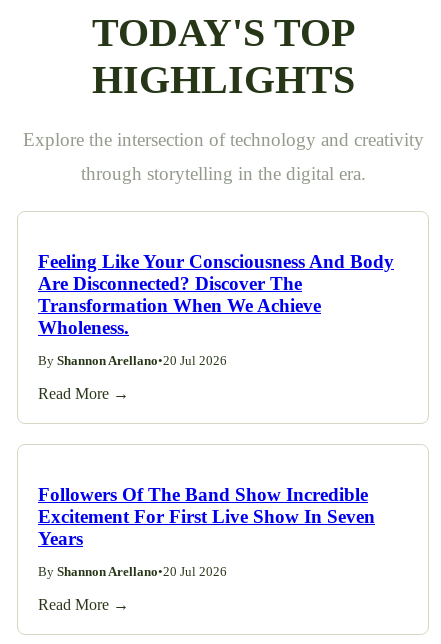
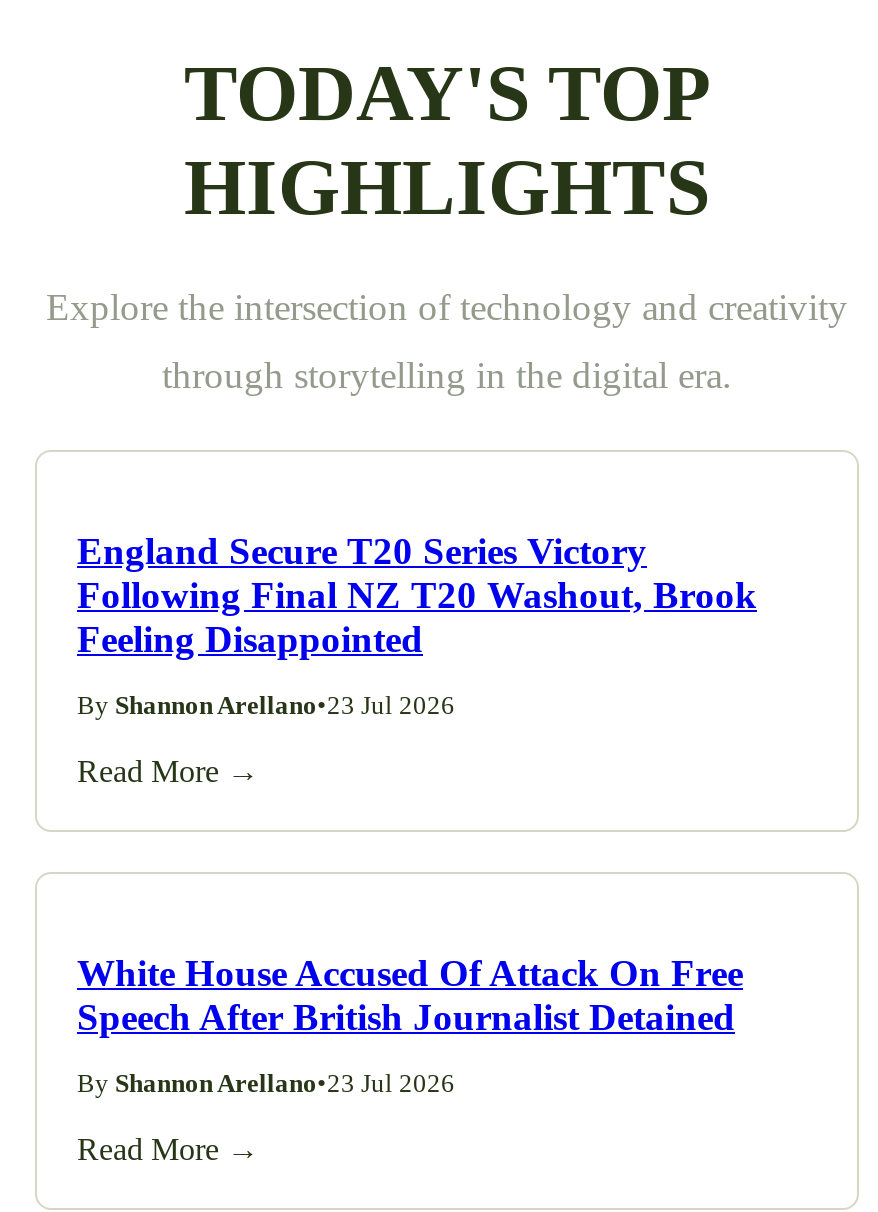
[38,251,394,338] Feeling Like Your Consciousness And Body | Are Disconnected? Discover The | Transformation When We Achieve | Wholeness. -> [77,529,757,659] England Secure T20 Series Victory | Following Final NZ T20 Washout, Brook | Feeling Disappointed
[38,354,227,368] By Shannon Arellano•20 Jul 2026 -> [77,691,455,719] By Shannon Arellano•23 Jul 2026
[38,484,375,549] Followers Of The Band Show Incredible | Excitement For First Live Show In Seven | Years -> [77,952,743,1038] White House Accused Of Attack On Free | Speech After British Journalist Detained
[38,565,227,579] By Shannon Arellano•20 Jul 2026 -> [77,1070,455,1098] By Shannon Arellano•23 Jul 2026

